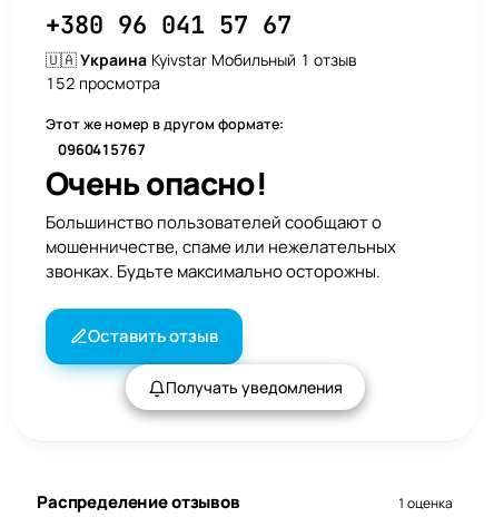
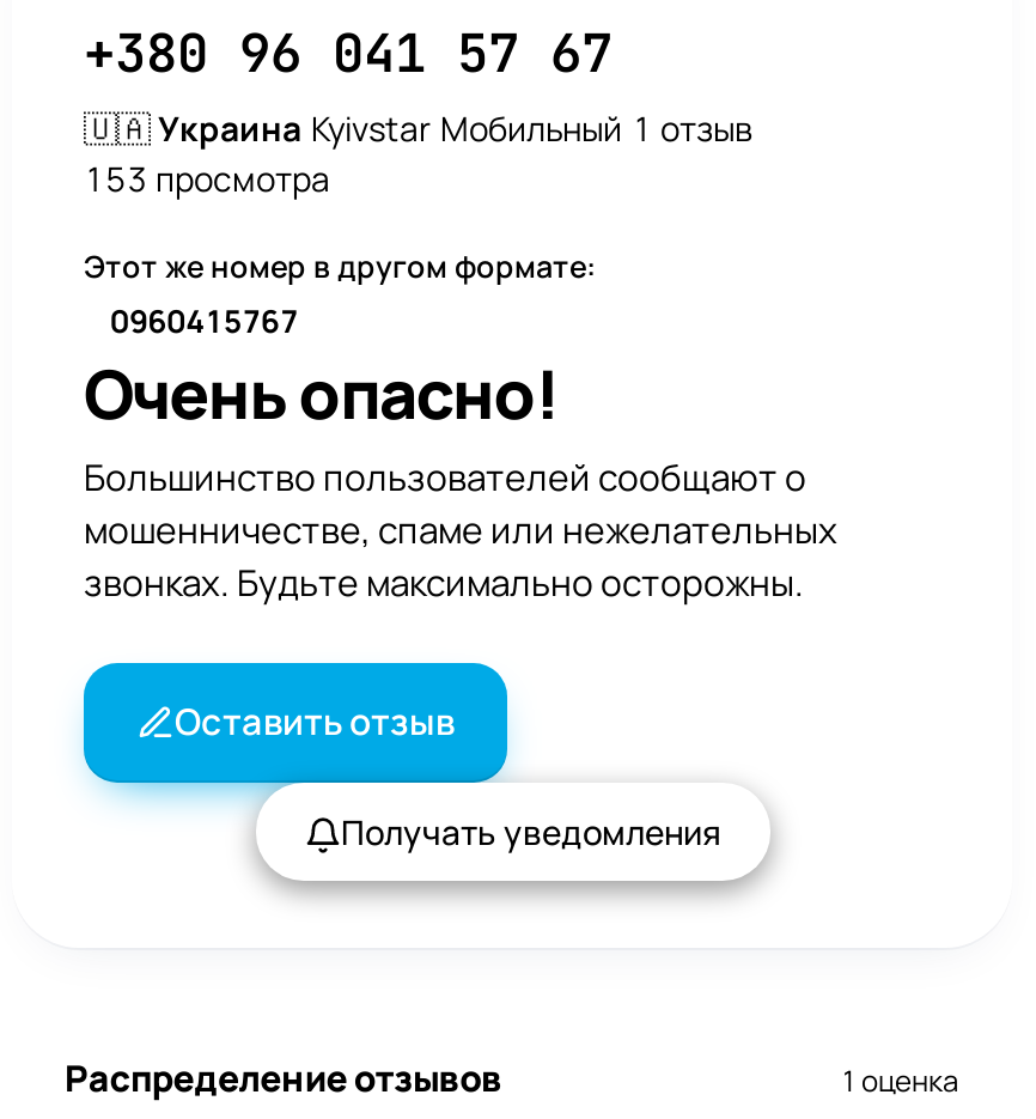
[46,72,160,94] 152 просмотра -> [84,156,330,201] 153 просмотра

